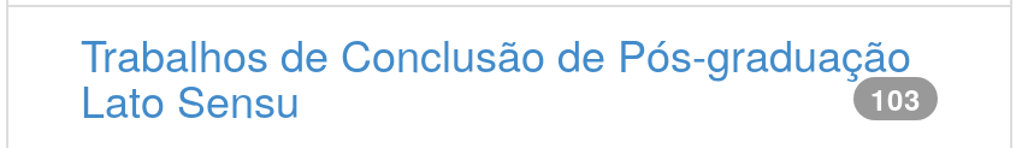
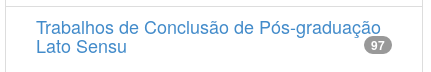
[870,77,921,120] 103 -> [371,36,385,54] 97

